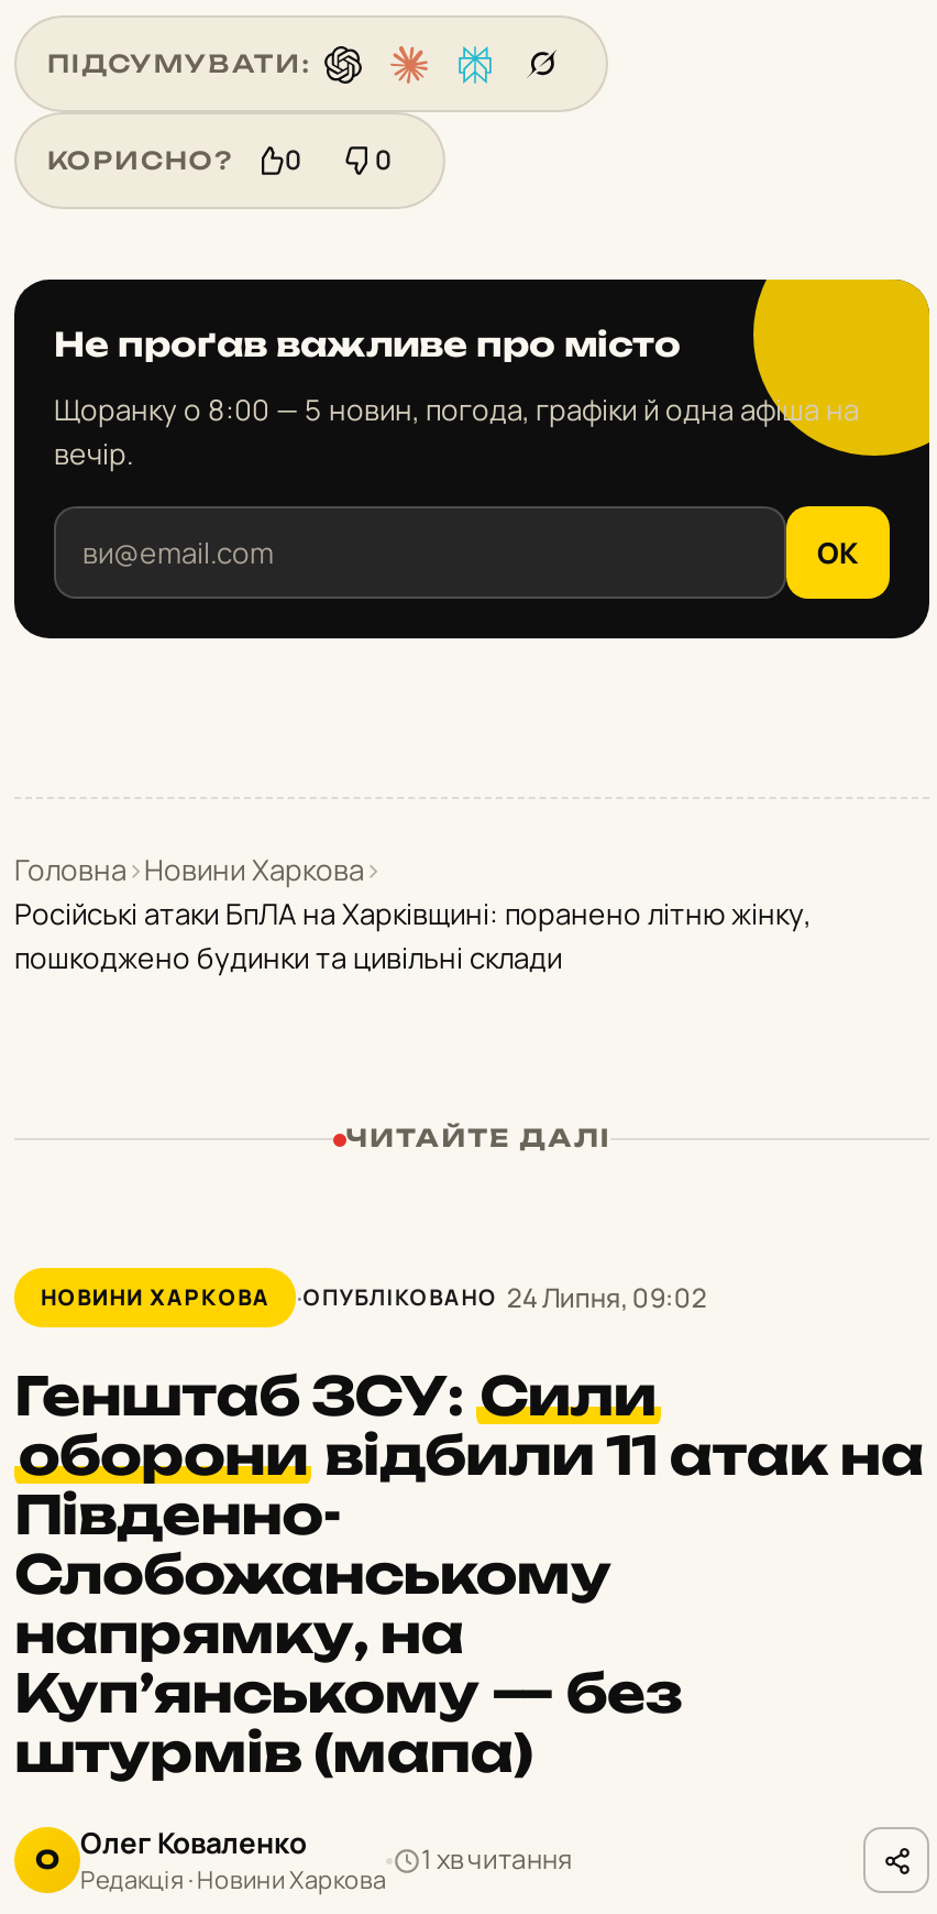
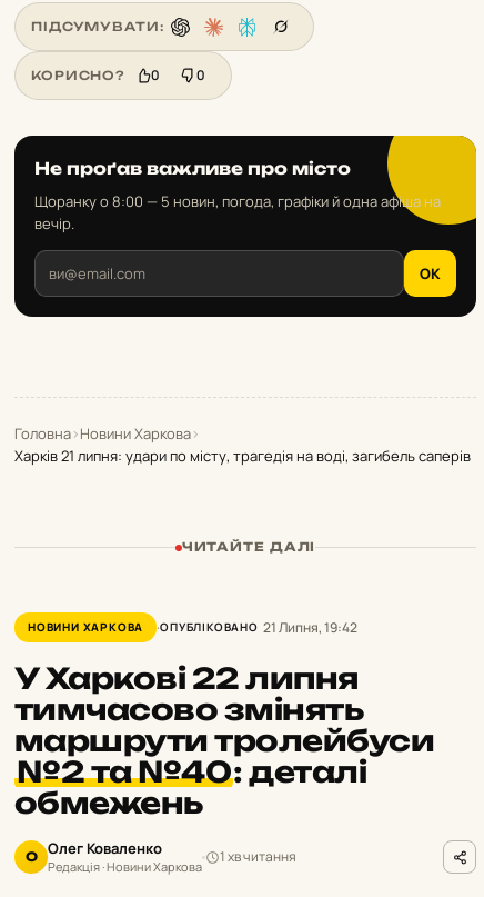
[14,894,811,977] Російські атаки БпЛА на Харківщині: поранено літню жінку, | пошкоджено будинки та цивільні склади -> [14,446,471,466] Харків 21 липня: удари по місту, трагедія на воді, загибель саперів
[303,1278,707,1315] ОПУБЛІКОВАНО 24 Липня, 09:02 -> [160,617,357,636] ОПУБЛІКОВАНО 21 Липня, 19:42
[14,1363,923,1785] Генштаб ЗСУ: Сили | оборони відбили 11 атак на | Південно- | Слобожанському | напрямку, на | Куп’янському — без | штурмів (мапа) -> [14,660,434,820] У Харкові 22 липня | тимчасово змінять | маршрути тролейбуси | №2 та №40 : деталі | обмежень

